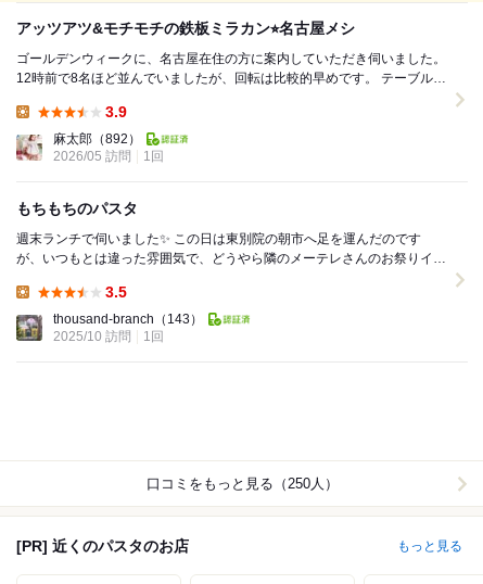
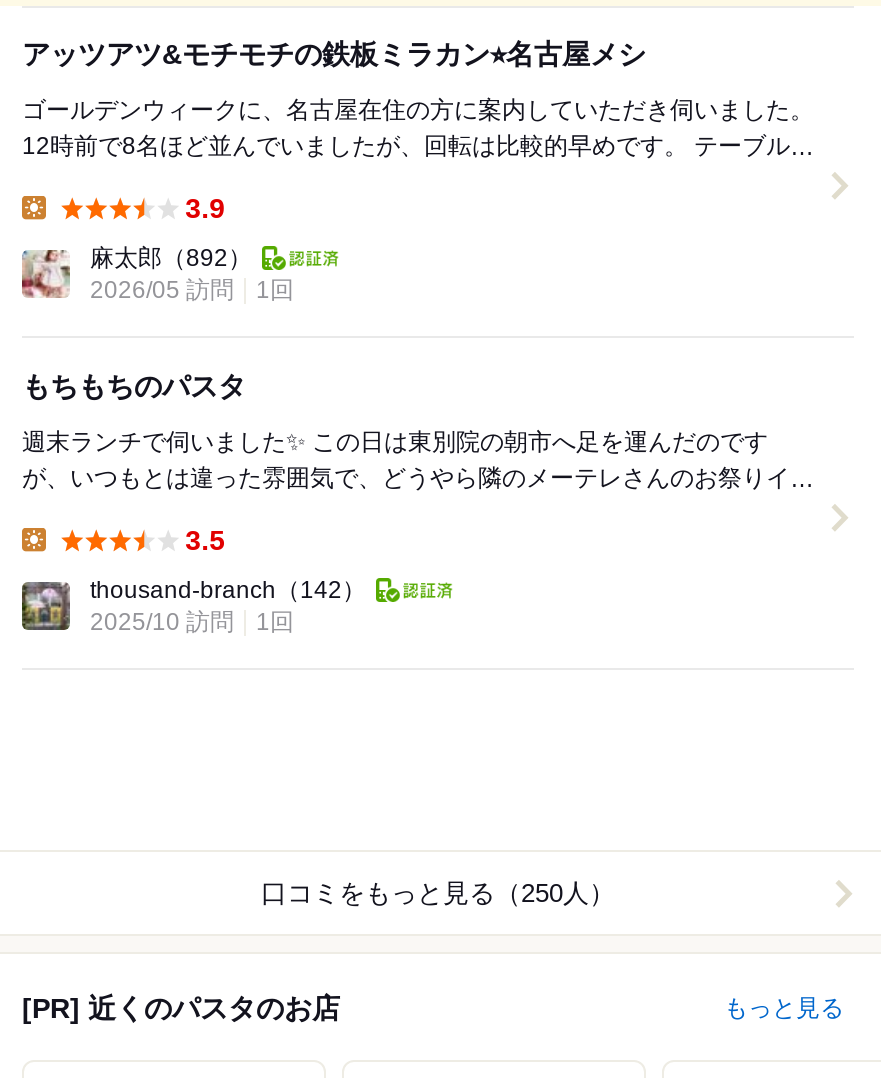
[53,312,203,327] thousand-branch（143） -> [90,577,366,605] thousand-branch（142）

